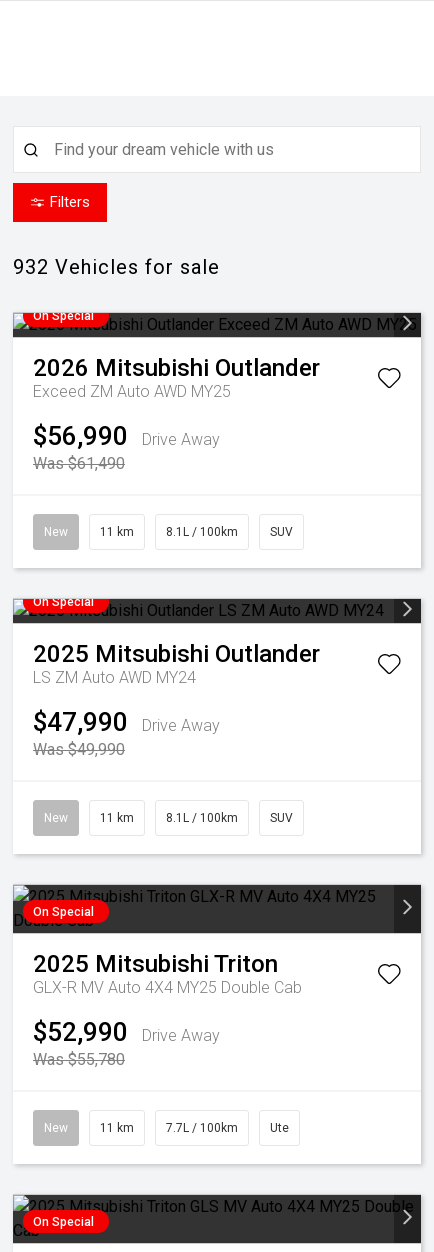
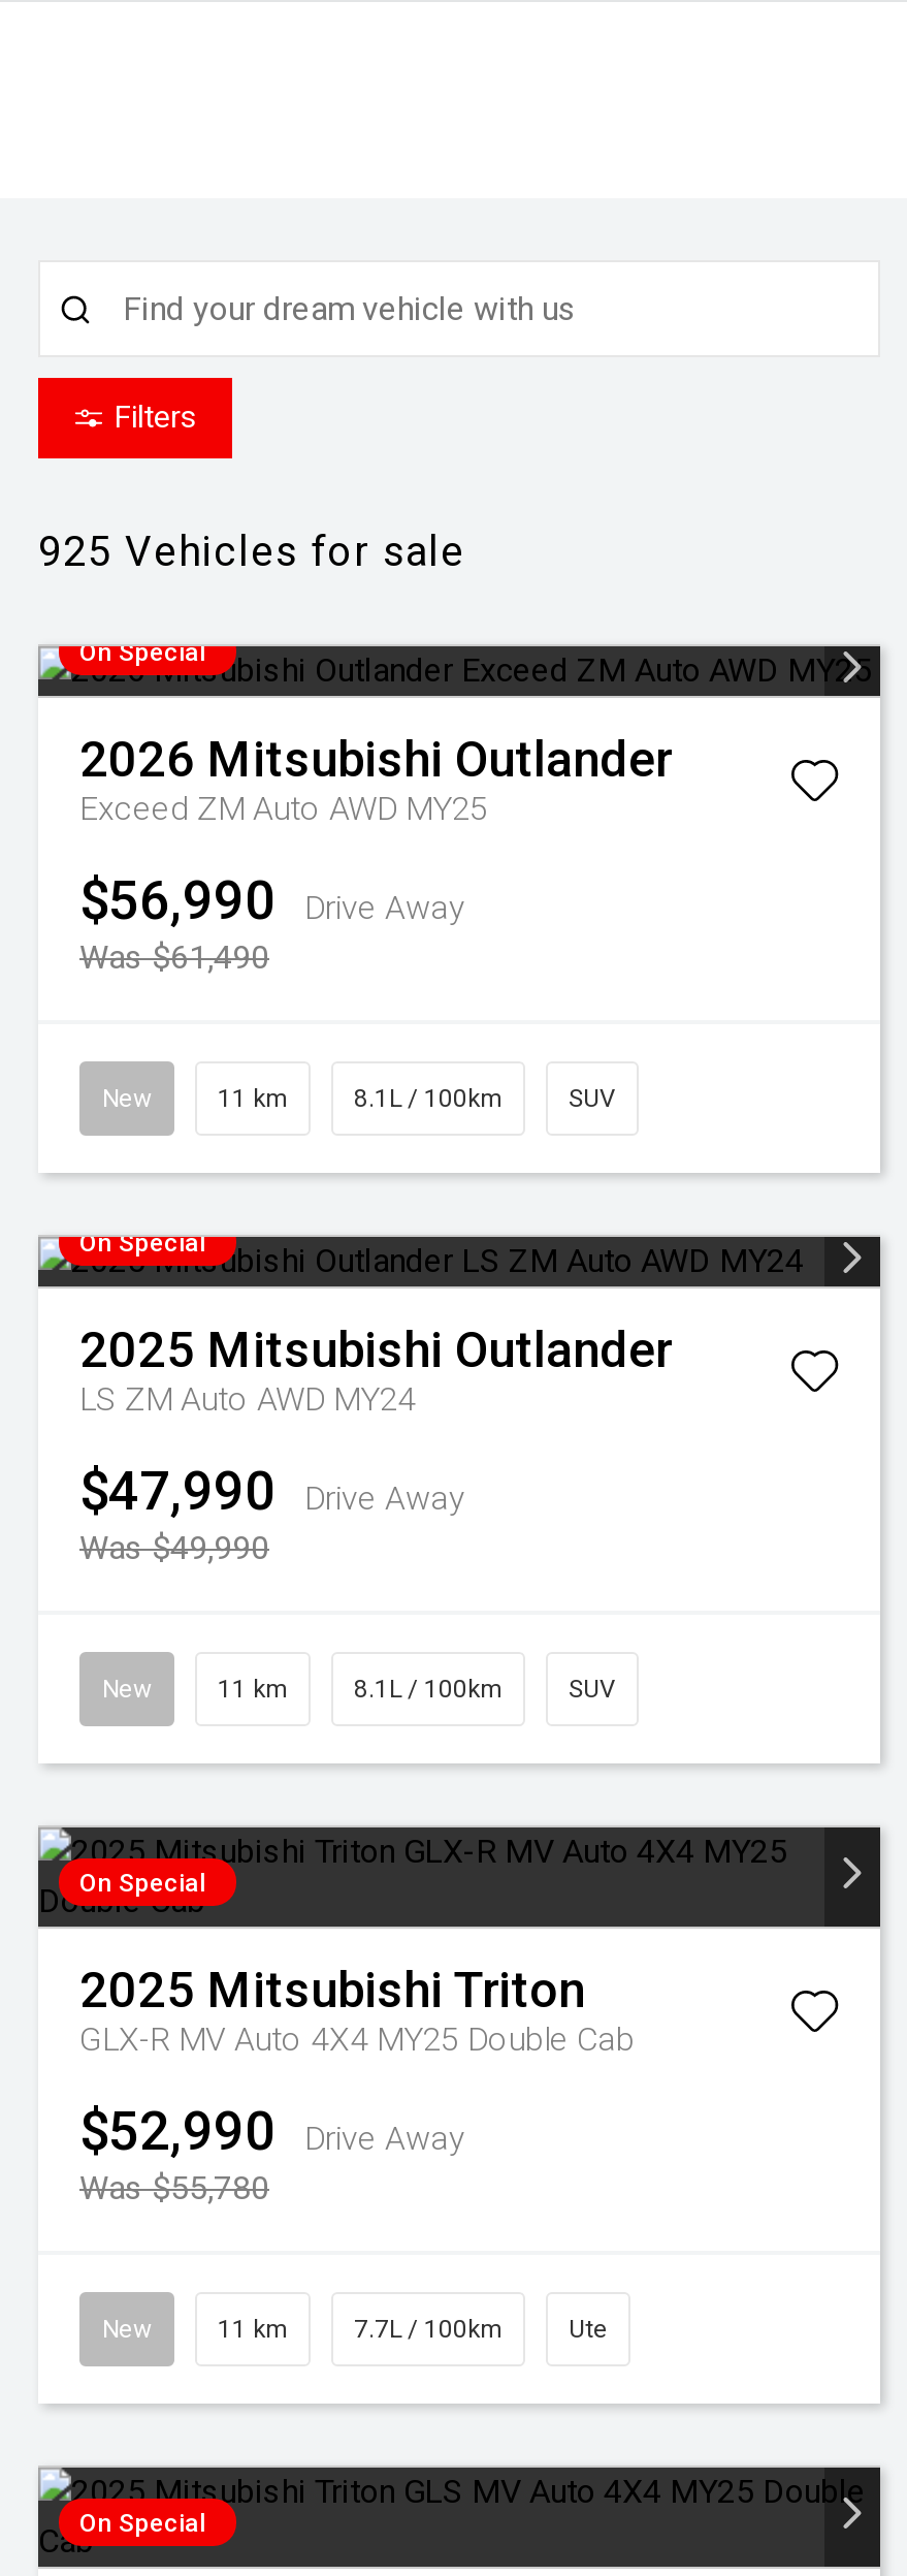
[13,255,220,279] 932 Vehicles for sale -> [38,527,465,576] 925 Vehicles for sale

